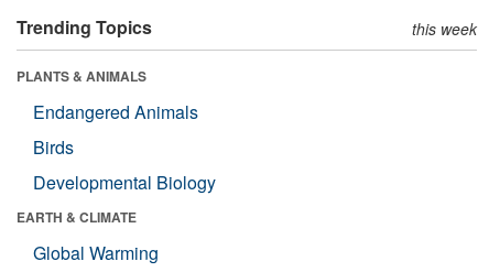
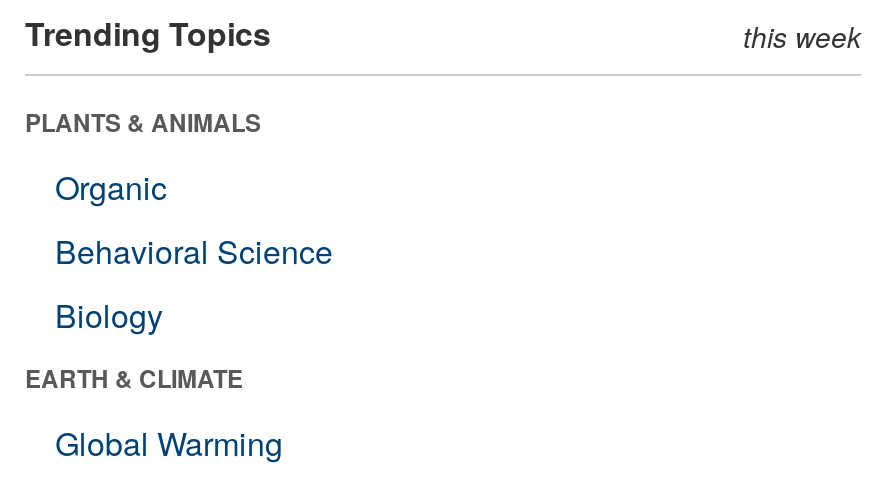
[33,99,216,195] Endangered Animals | Birds | Developmental Biology -> [55,164,333,338] Organic | Behavioral Science | Biology

